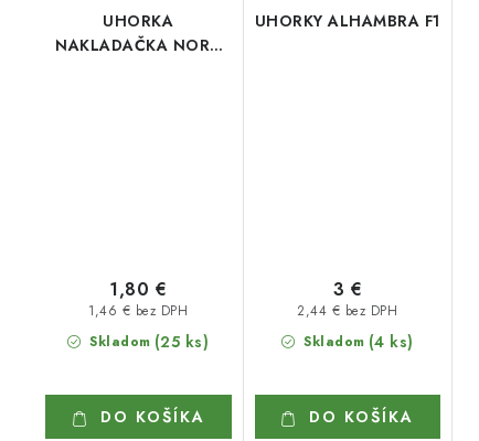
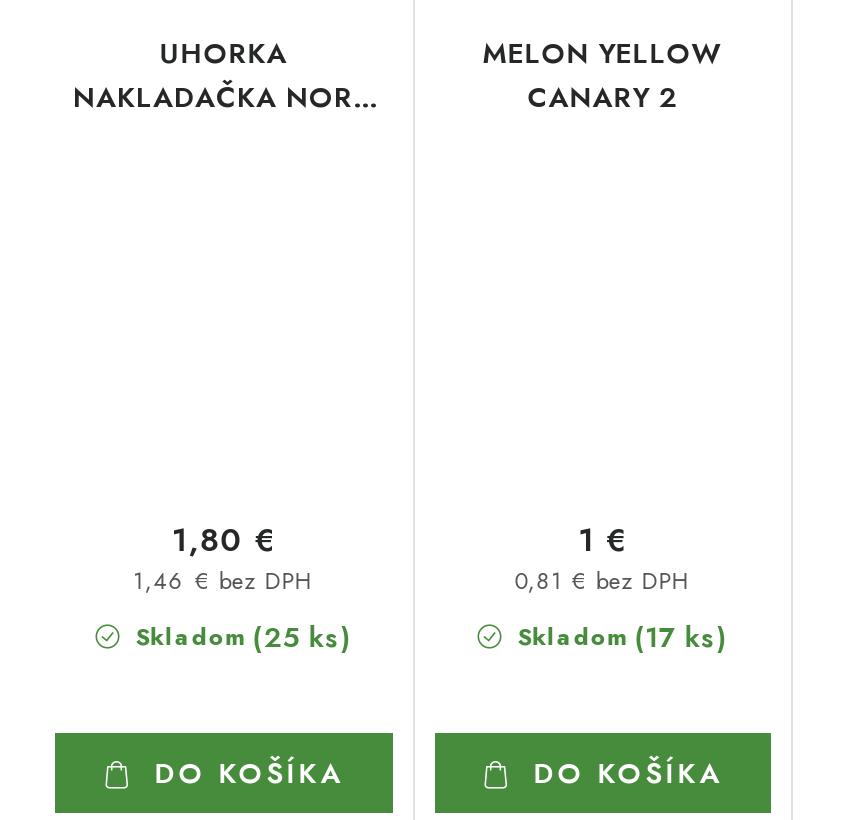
[255,9,440,31] UHORKY ALHAMBRA F1 -> [483,33,723,117] MELON YELLOW | CANARY 2
[333,277,362,302] 3 € -> [578,518,627,564] 1 €
[297,302,398,320] 2,44 € bez DPH -> [515,564,691,596] 0,81 € bez DPH
[299,331,413,353] Skladom (4 ks) -> [509,616,727,656] Skladom (17 ks)

